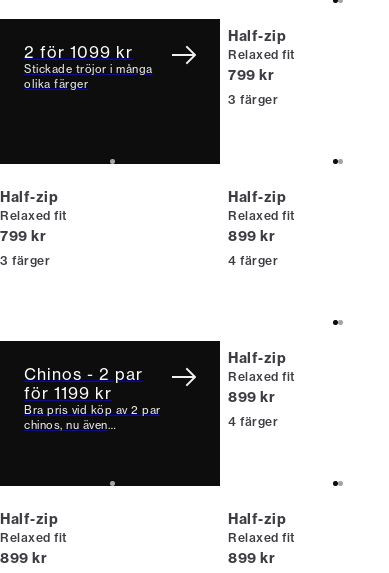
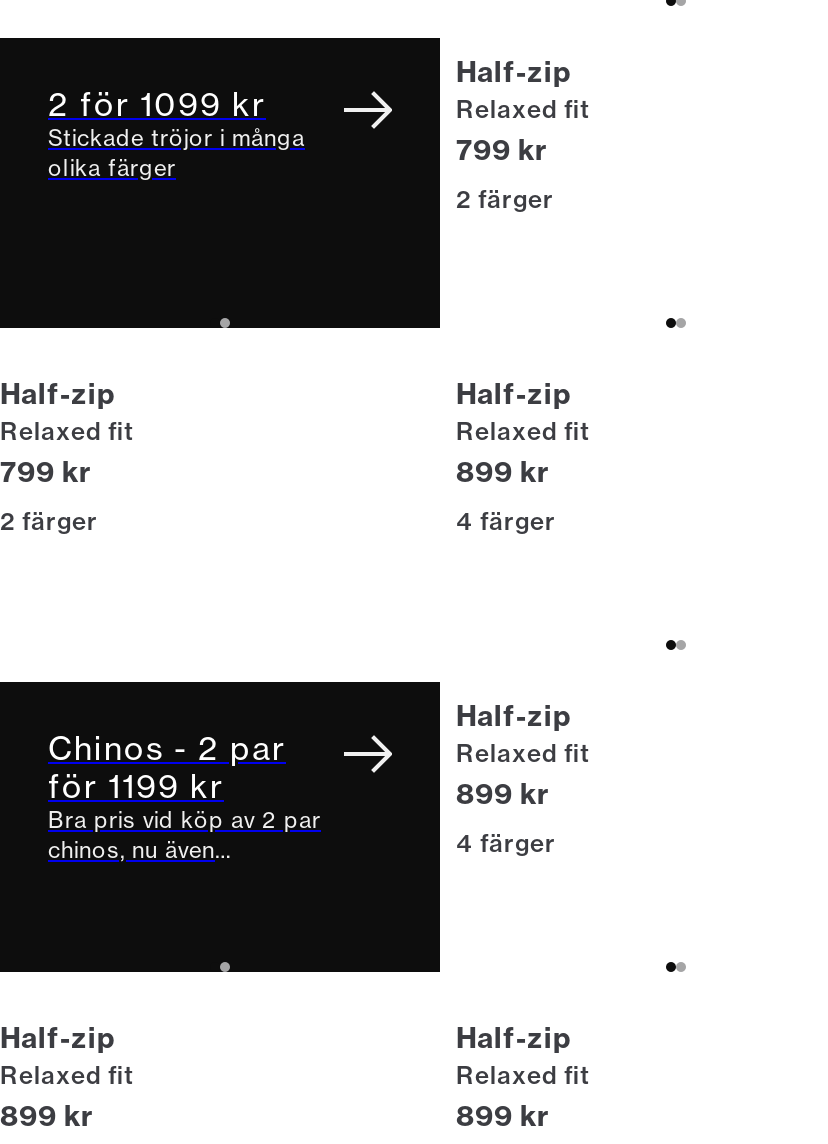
[228,92,278,107] 3 färger -> [456,184,554,214] 2 färger
[0,253,50,268] 3 färger -> [0,506,98,536] 2 färger

